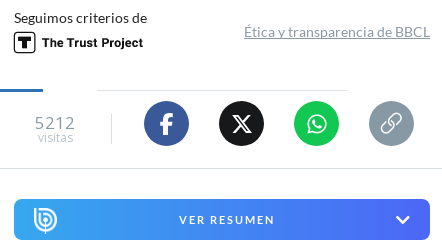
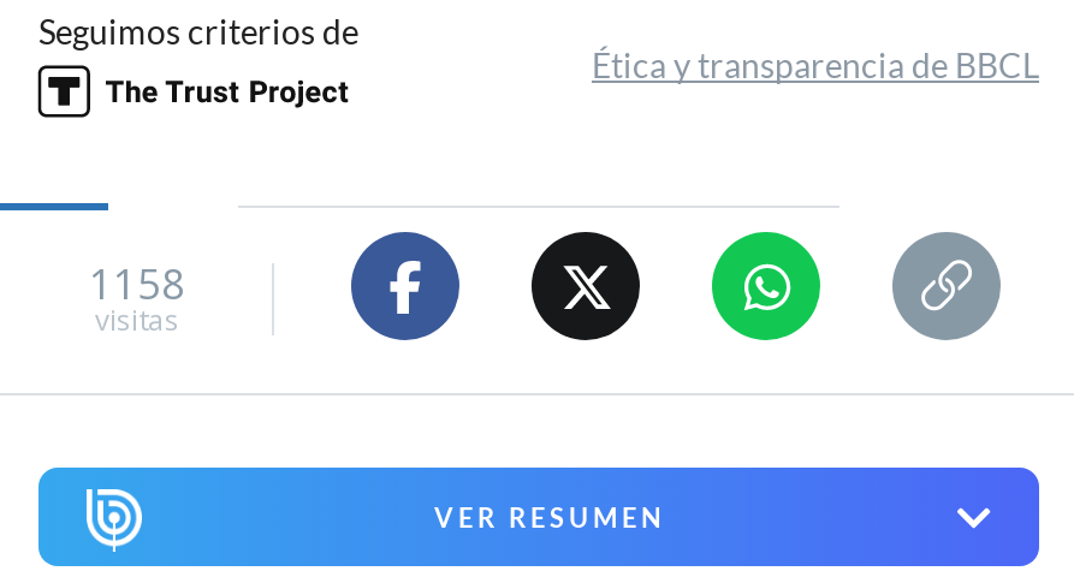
[35,111,75,134] 5212 -> [89,256,185,311] 1158

